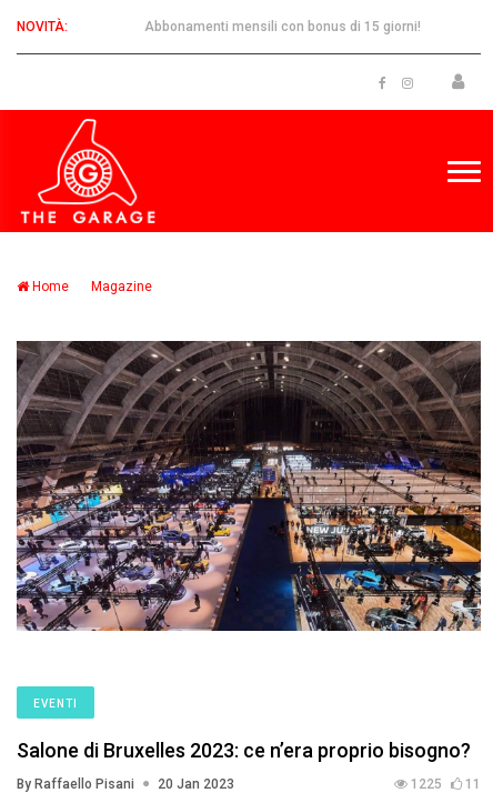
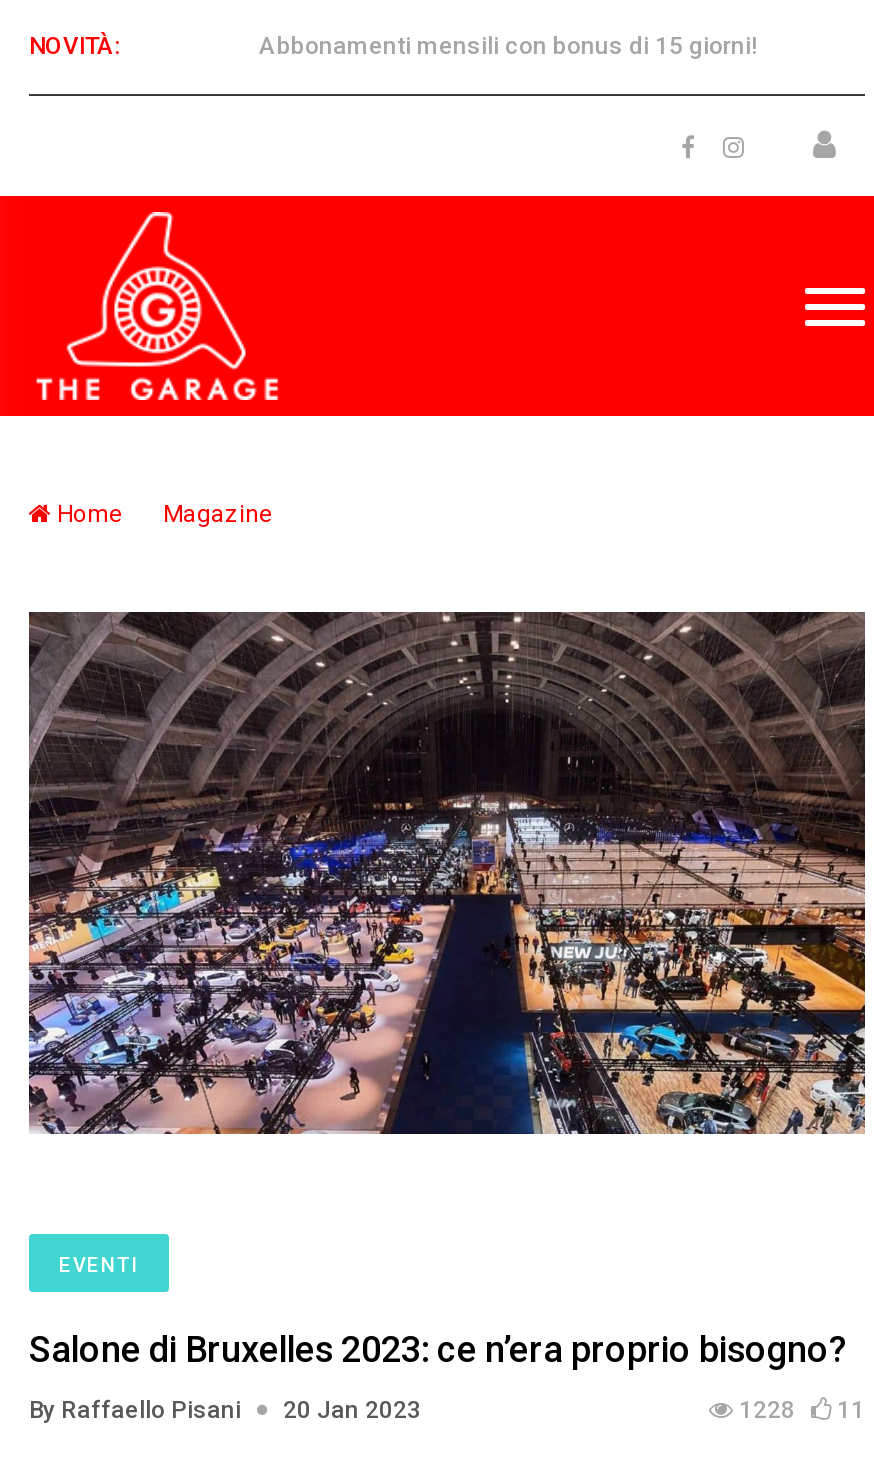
[408,777,481,792] 1225 11 -> [733,1396,865,1424] 1228 11

